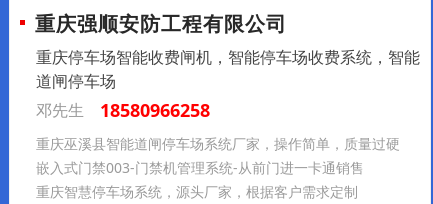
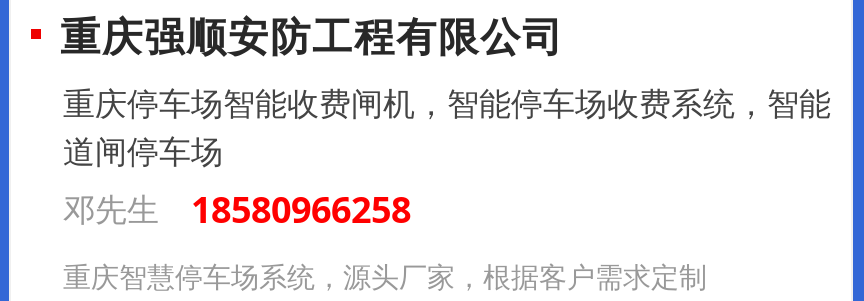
[36,134,400,177] 重庆巫溪县智能道闸停车场系统厂家，操作简单，质量过硬 | 嵌入式门禁003-门禁机管理系统-从前门进一卡通销售 -> none

